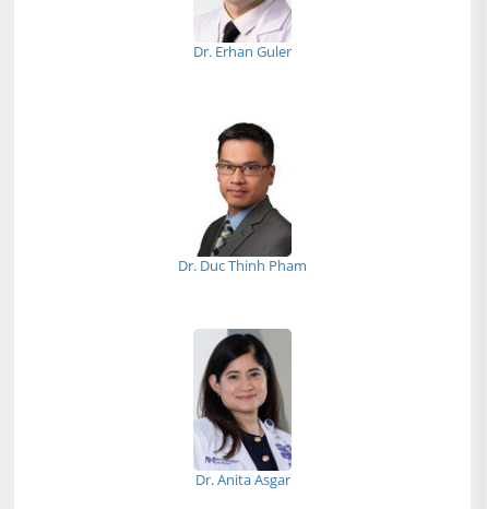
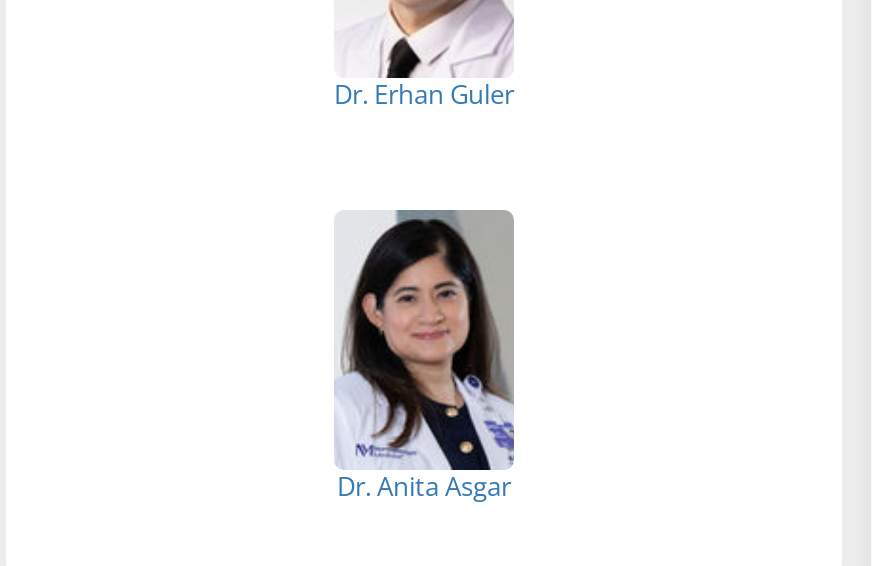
[178,115,307,275] [image] | Dr. Duc Thinh Pham -> none

